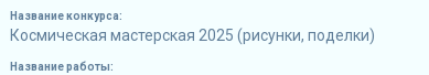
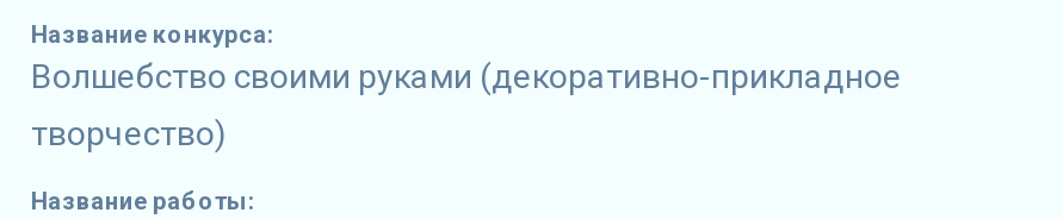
[10,26,375,44] Космическая мастерская 2025 (рисунки, поделки) -> [31,57,902,152] Волшебство своими руками (декоративно-прикладное | творчество)

